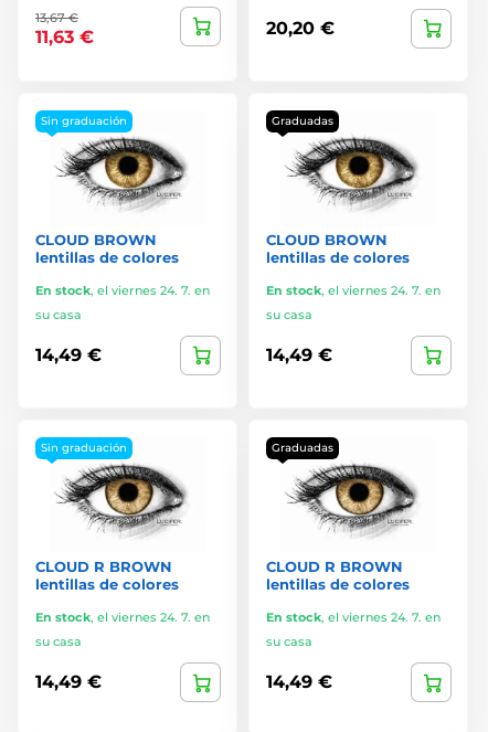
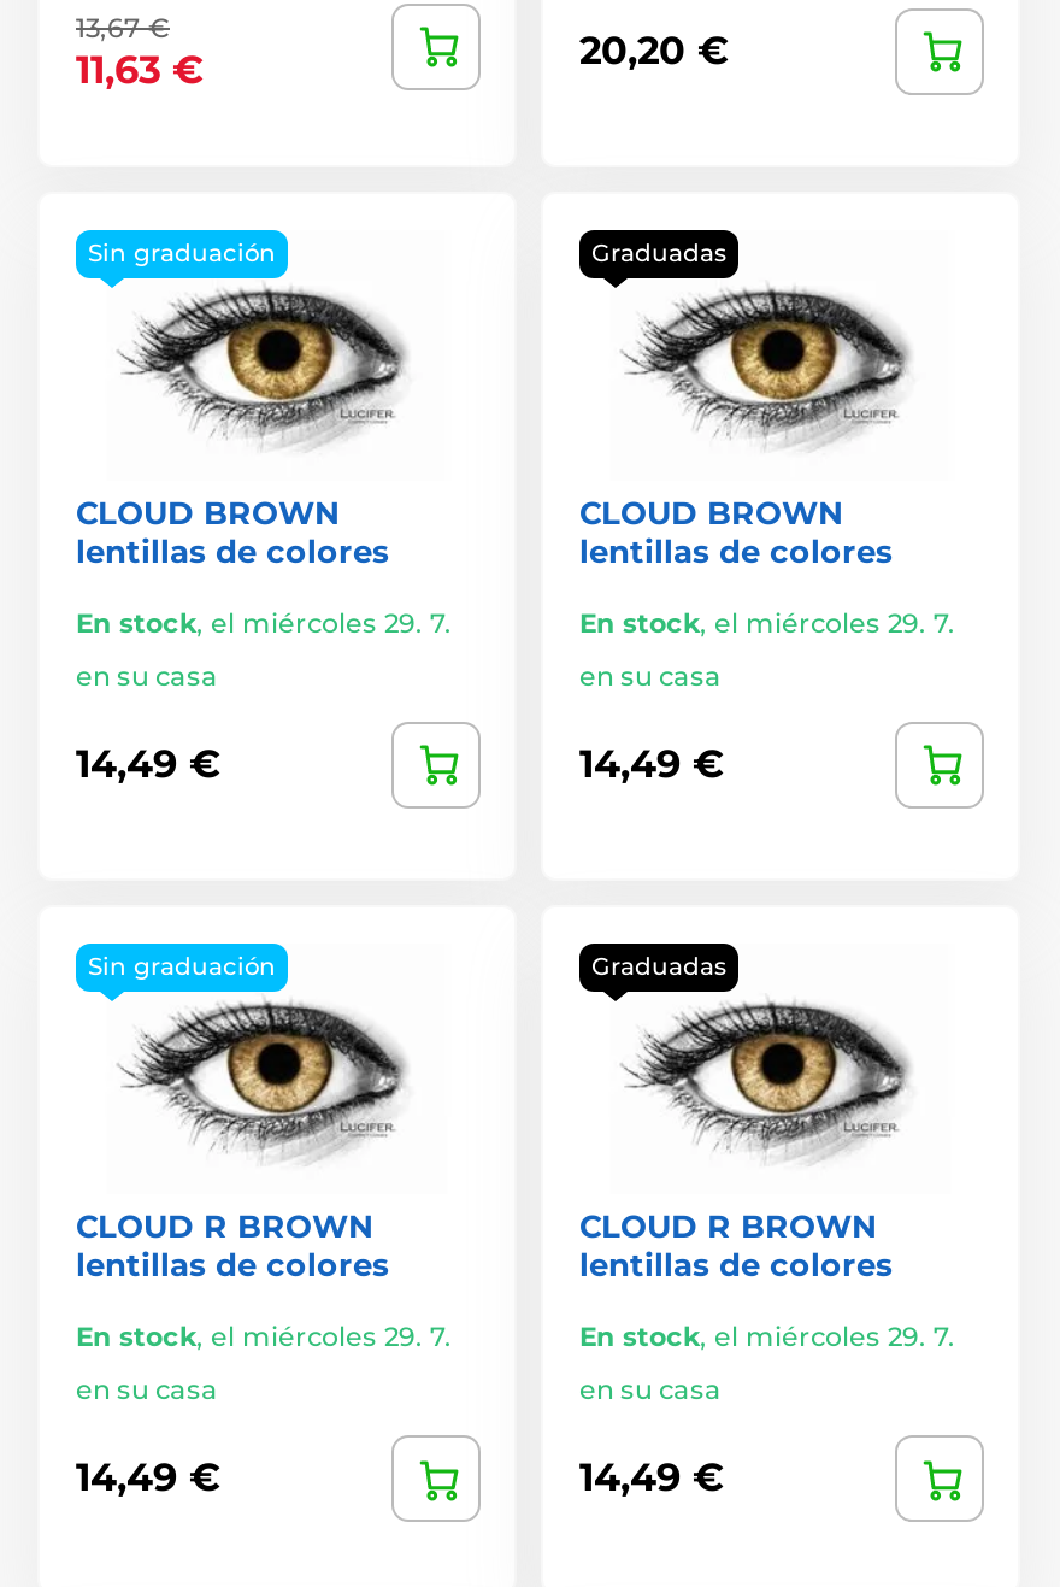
[35,282,210,298] En stock, el viernes 24. 7. en -> [76,605,452,639] En stock, el miércoles 29. 7.
[266,282,441,298] En stock, el viernes 24. 7. en -> [579,605,955,639] En stock, el miércoles 29. 7.
[35,307,82,322] su casa -> [76,658,218,692] en su casa
[266,307,312,322] su casa -> [579,658,722,692] en su casa
[35,609,210,625] En stock, el viernes 24. 7. en -> [76,1319,452,1353] En stock, el miércoles 29. 7.
[266,609,441,625] En stock, el viernes 24. 7. en -> [579,1319,955,1353] En stock, el miércoles 29. 7.
[35,633,82,649] su casa -> [76,1372,218,1406] en su casa
[266,633,312,649] su casa -> [579,1372,722,1406] en su casa

